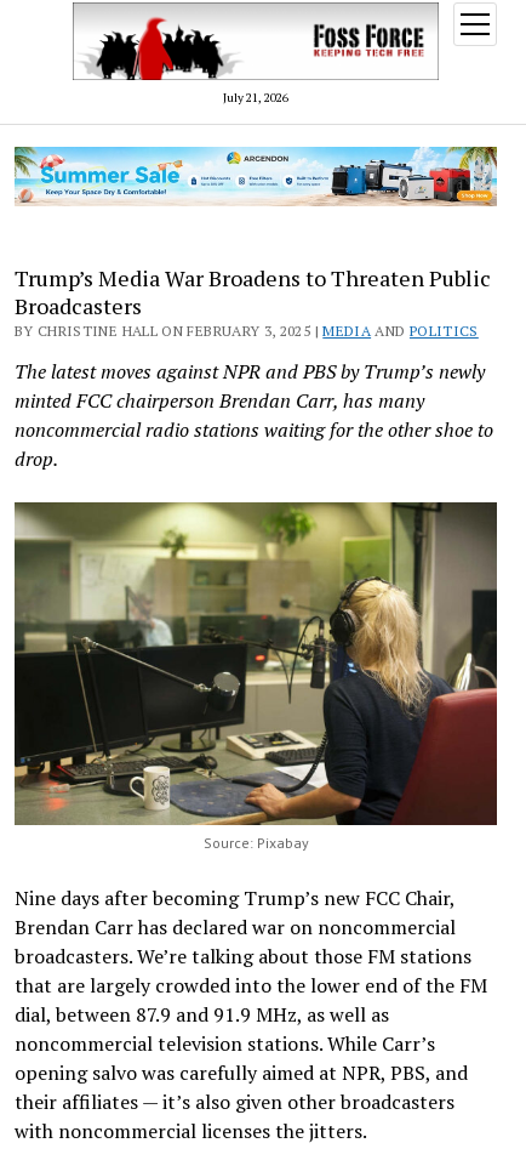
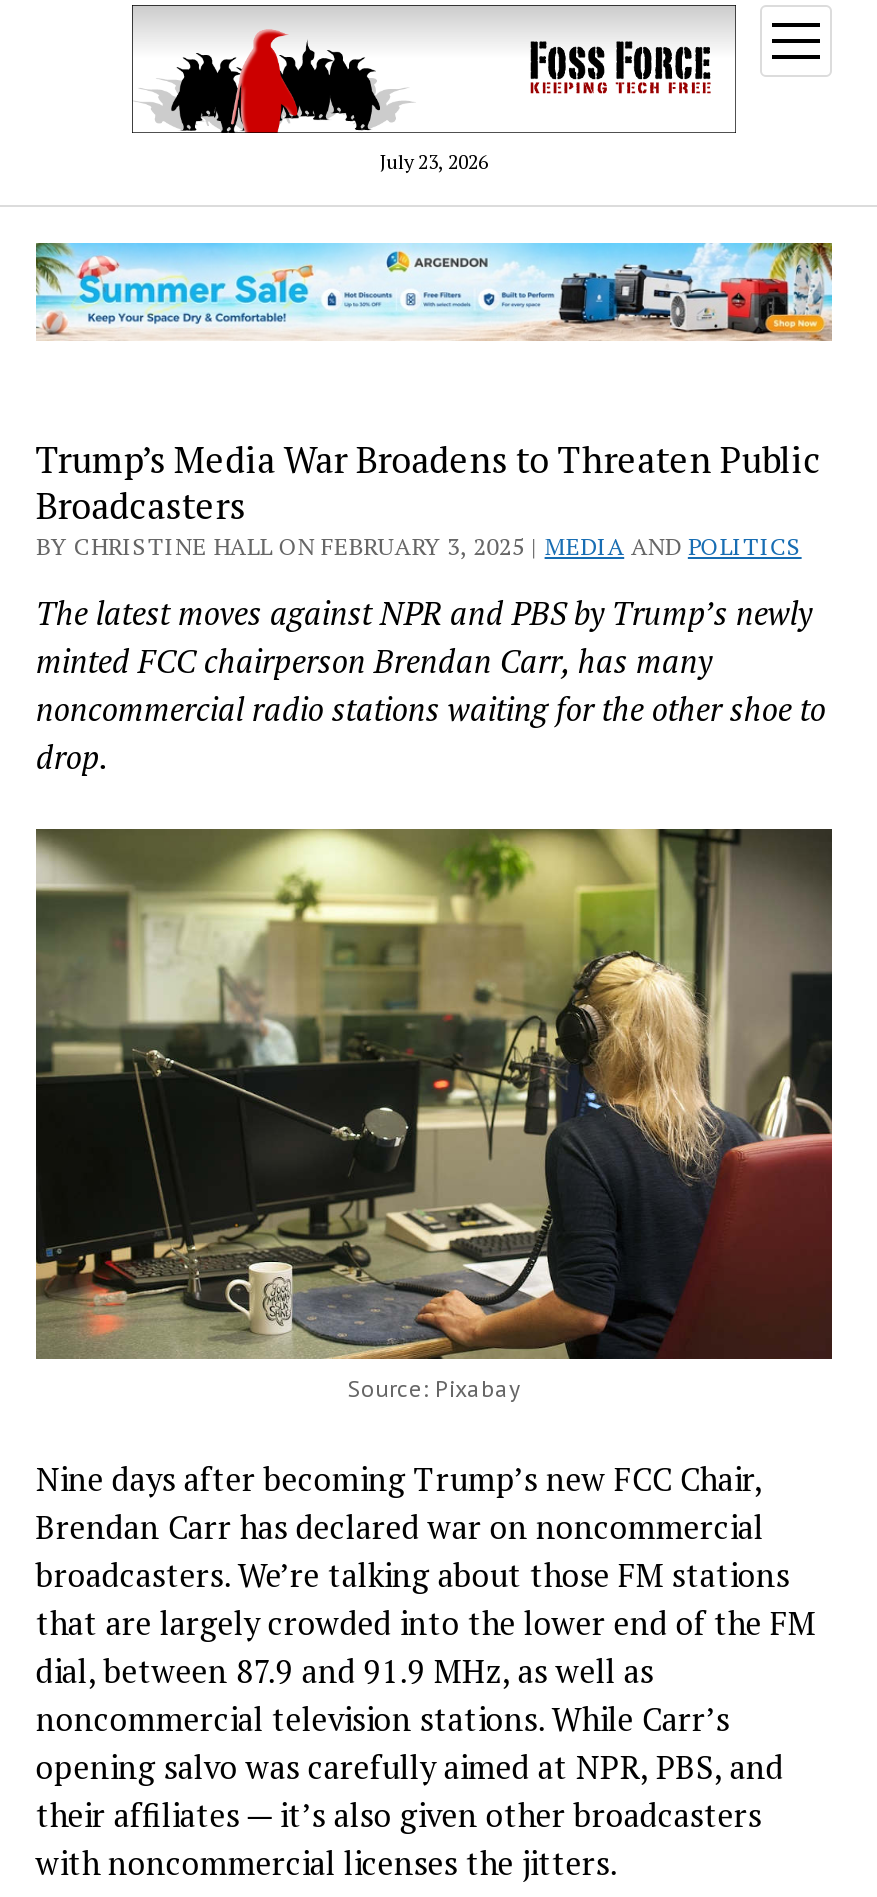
[223,90,288,105] July 21, 2026 -> [380,148,488,174] July 23, 2026

